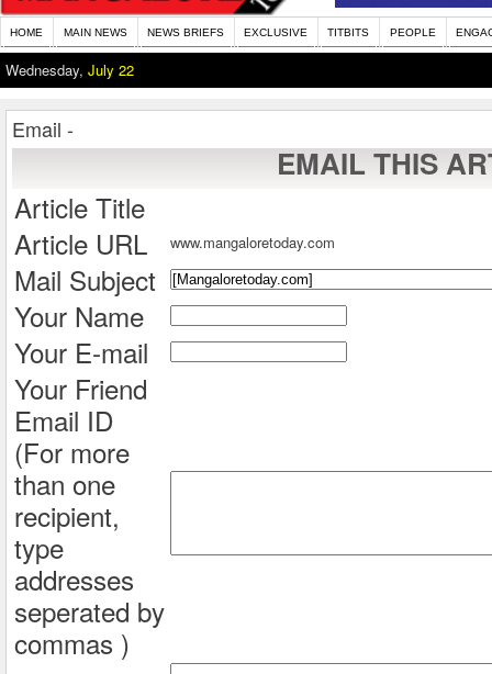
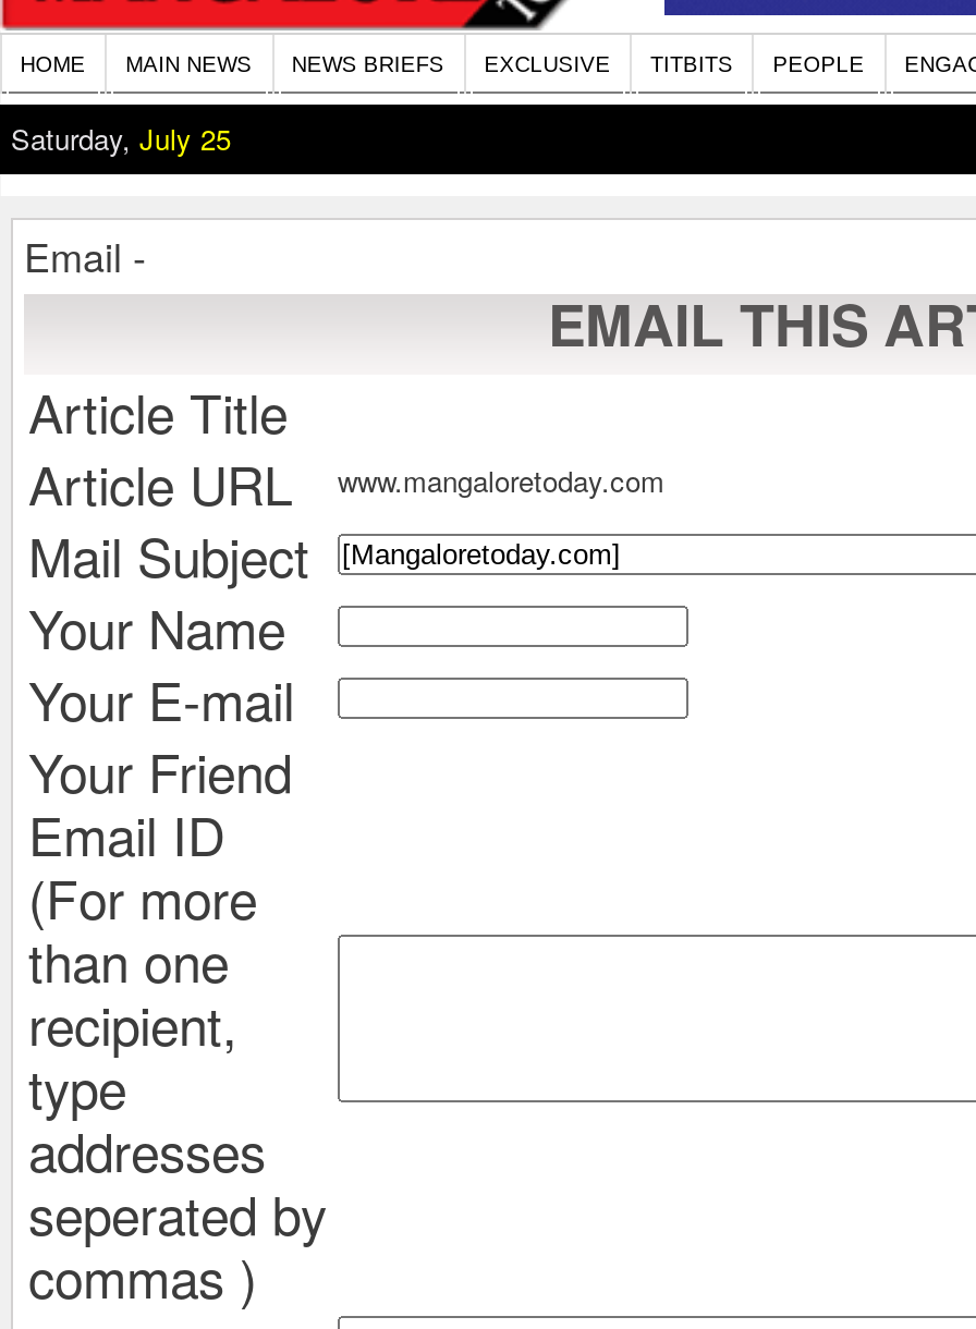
[5,59,134,80] Wednesday, July 22 -> [11,118,231,159] Saturday, July 25

